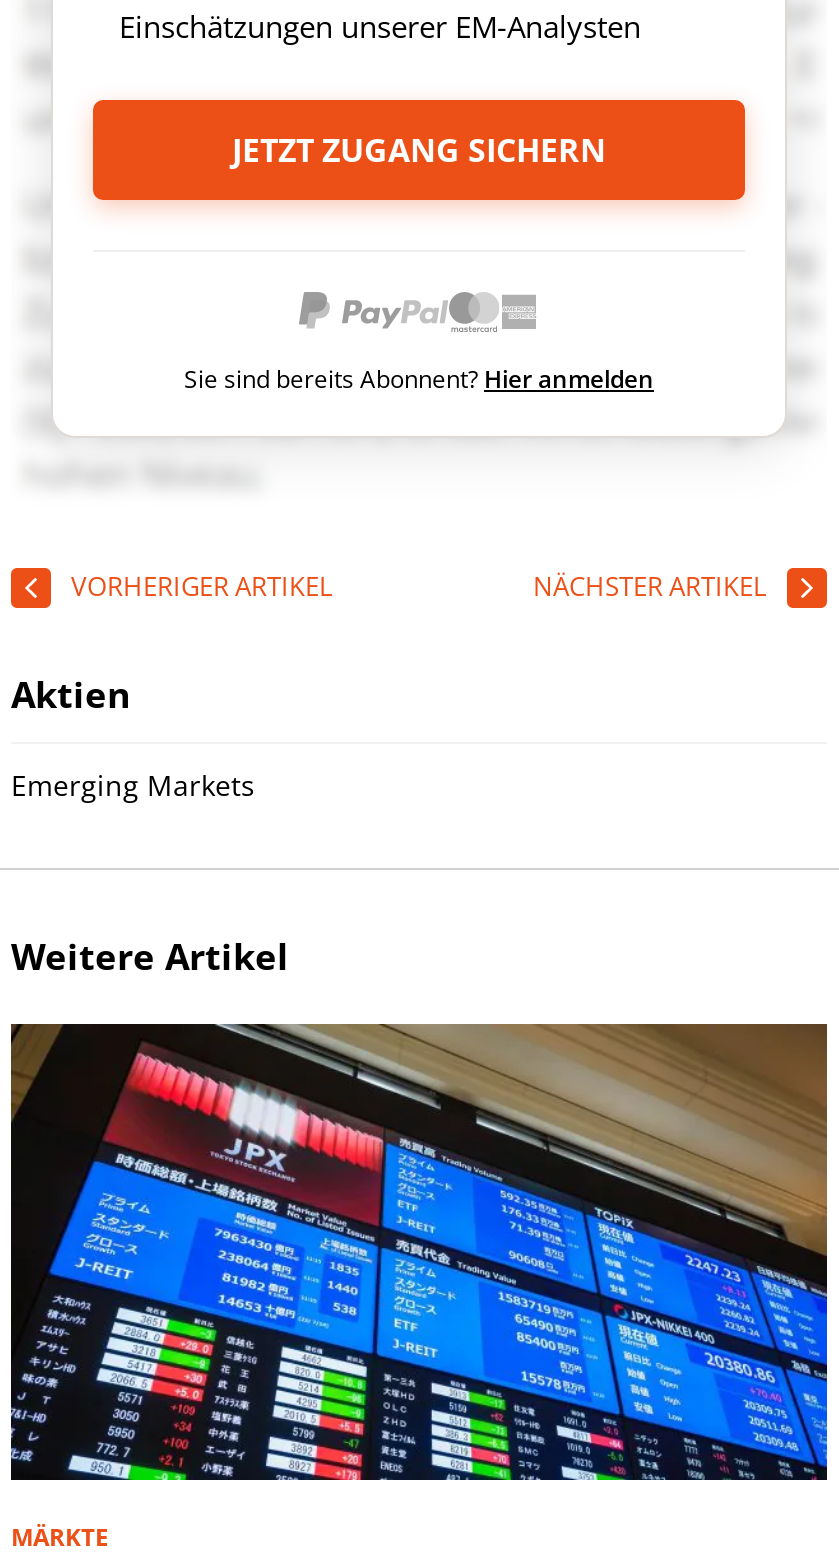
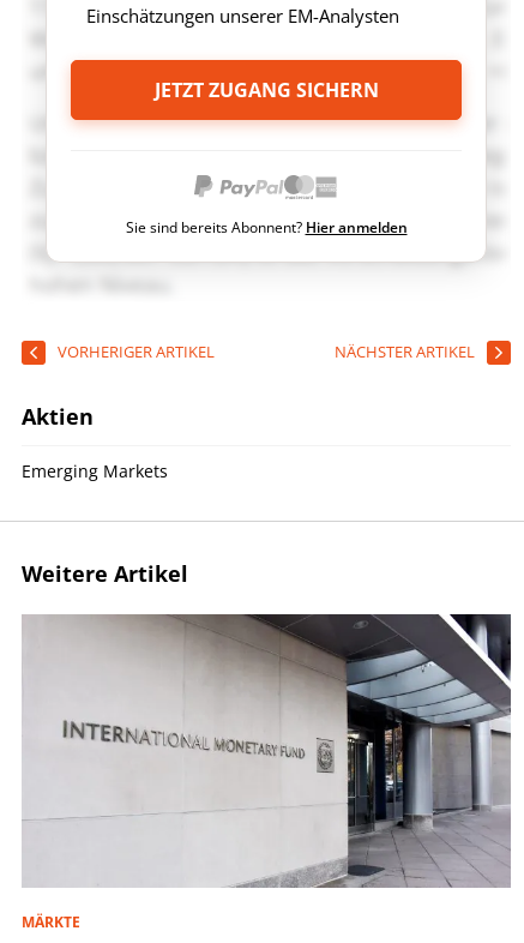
[9,1022,829,1482] [image] -> [22,613,511,889] [image]

